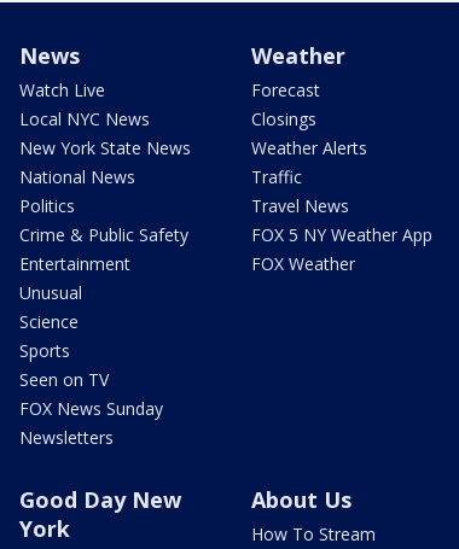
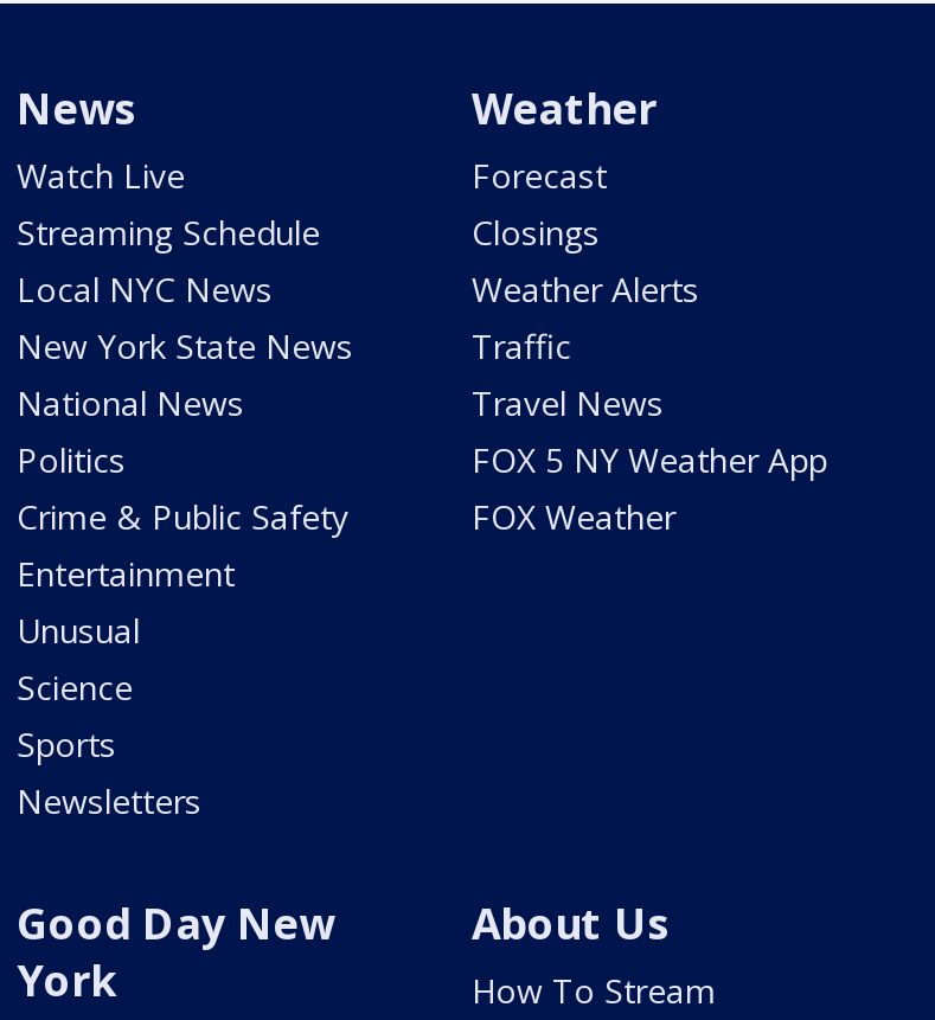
moved [19,107,191,362] -> [17,267,353,766]: Local NYC News | New York State News | National News | ... | Science | Sports
none -> [17,210,320,255] Streaming Schedule
[19,368,163,420] Seen on TV | FOX News Sunday -> none

